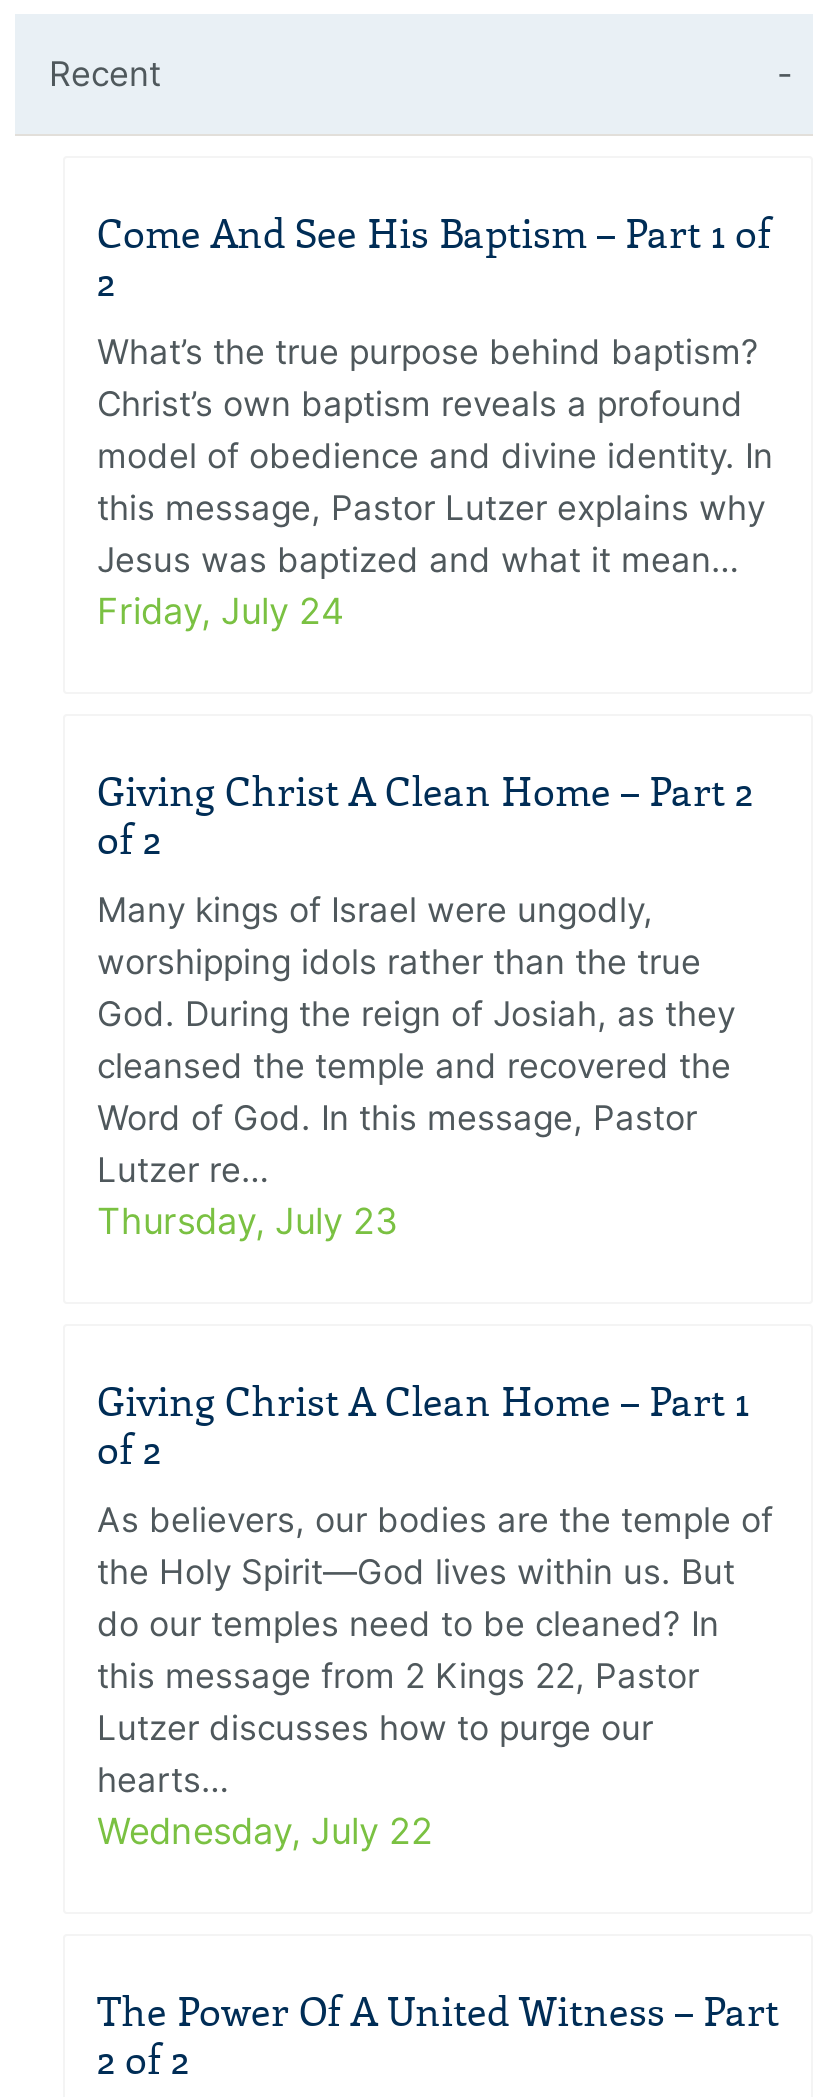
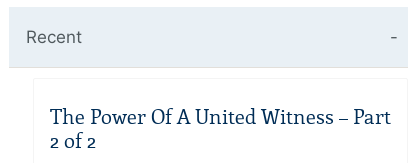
[97,211,773,633] Come And See His Baptism – Part 1 of | 2 | What’s the true purpose behind baptism? | Christ’s own baptism reveals a profound | model of obedience and divine identity. In | this message, Pastor Lutzer explains why | Jesus was baptized and what it mean… | Friday, July 24 -> none
[97,769,753,1243] Giving Christ A Clean Home – Part 2 | of 2 | Many kings of Israel were ungodly, | worshipping idols rather than the true | God. During the reign of Josiah, as they | cleansed the temple and recovered the | Word of God. In this message, Pastor | Lutzer re… | Thursday, July 23 -> none
[97,1379,773,1853] Giving Christ A Clean Home – Part 1 | of 2 | As believers, our bodies are the temple of | the Holy Spirit—God lives within us. But | do our temples need to be cleaned? In | this message from 2 Kings 22, Pastor | Lutzer discusses how to purge our | hearts… | Wednesday, July 22 -> none

